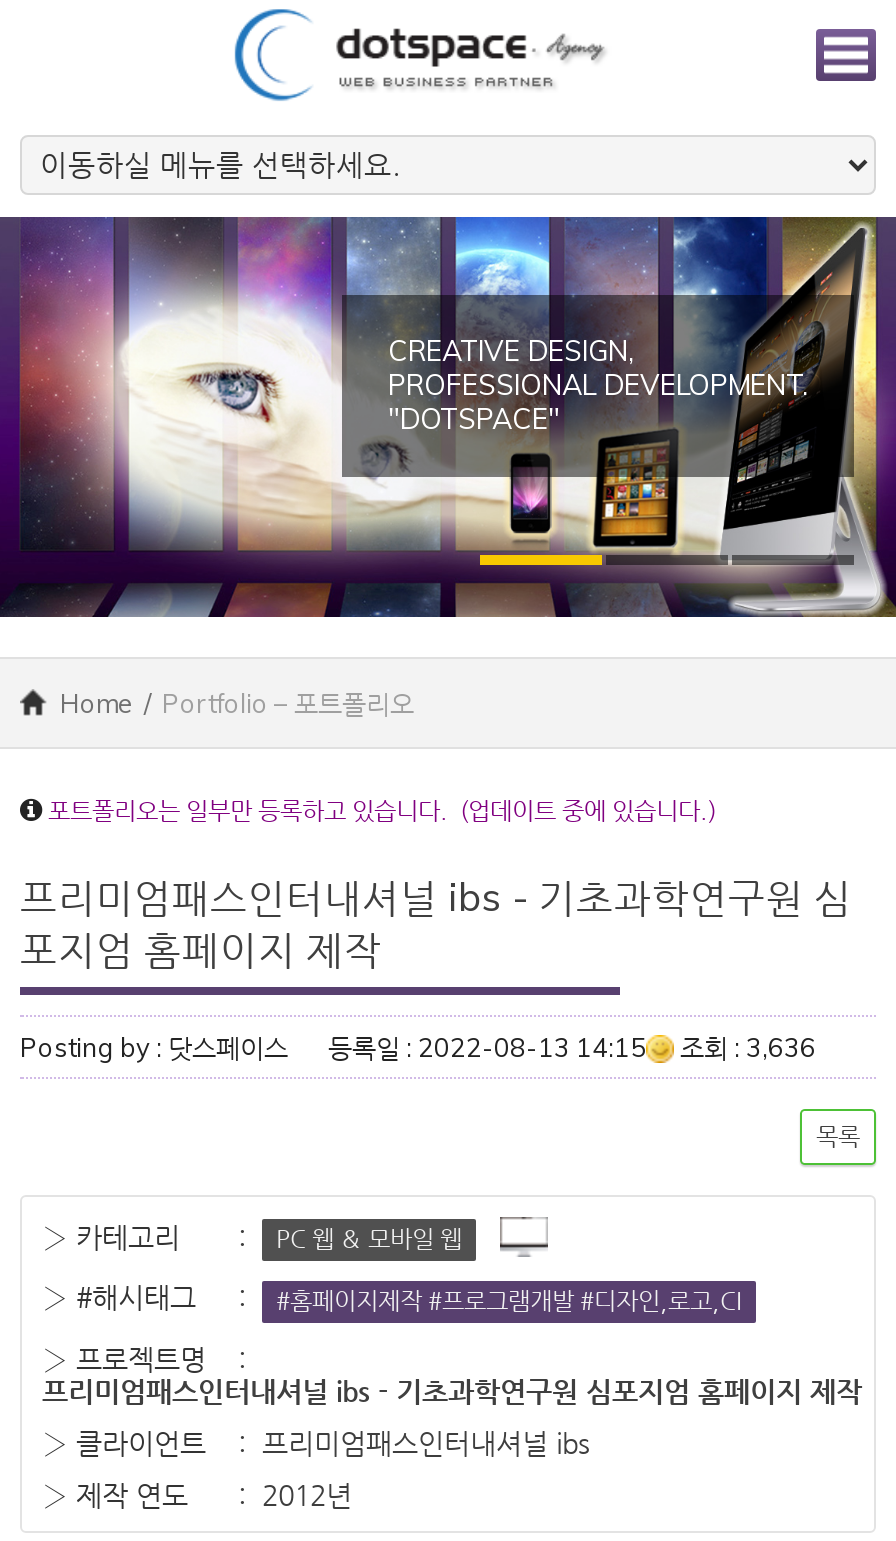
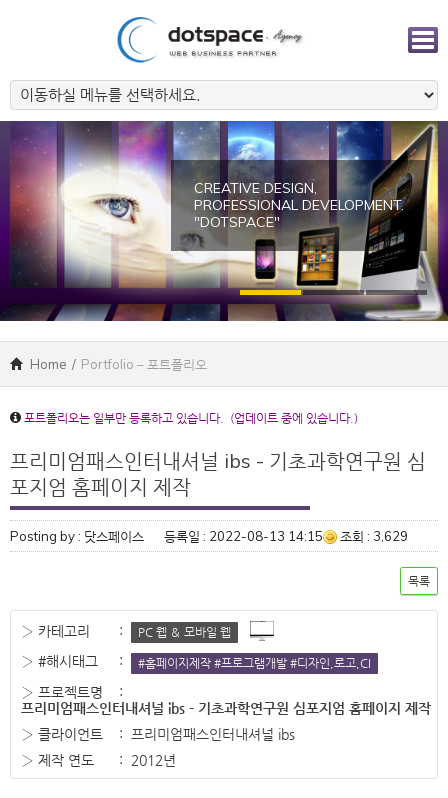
[20,1031,828,1063] Posting by : 닷스페이스 등록일 : 2022-08-13 14:15 조회 : 3,636 -> [10,528,414,544] Posting by : 닷스페이스 등록일 : 2022-08-13 14:15 조회 : 3,629

